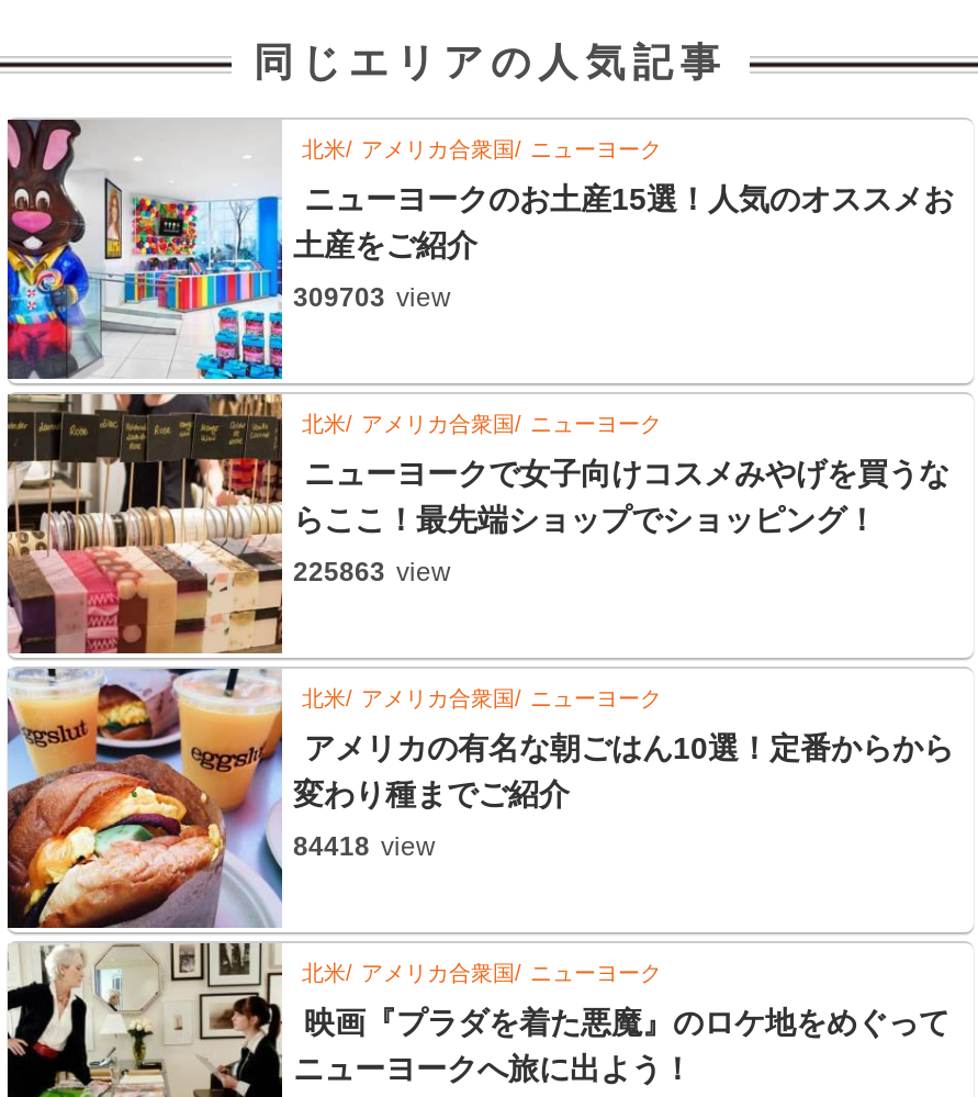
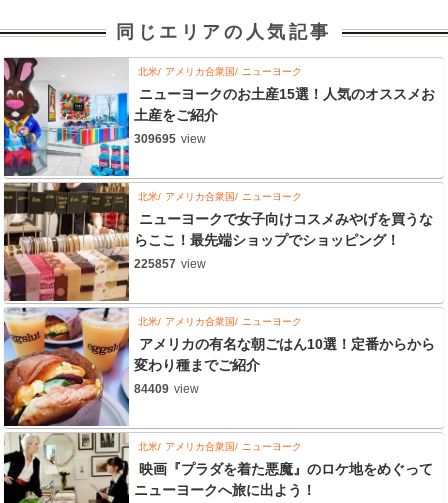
[293,282,451,313] 309703 view -> [134,132,206,146] 309695 view
[293,557,451,587] 225863 view -> [134,257,206,271] 225857 view
[293,831,436,862] 84418 view -> [134,382,199,396] 84409 view

